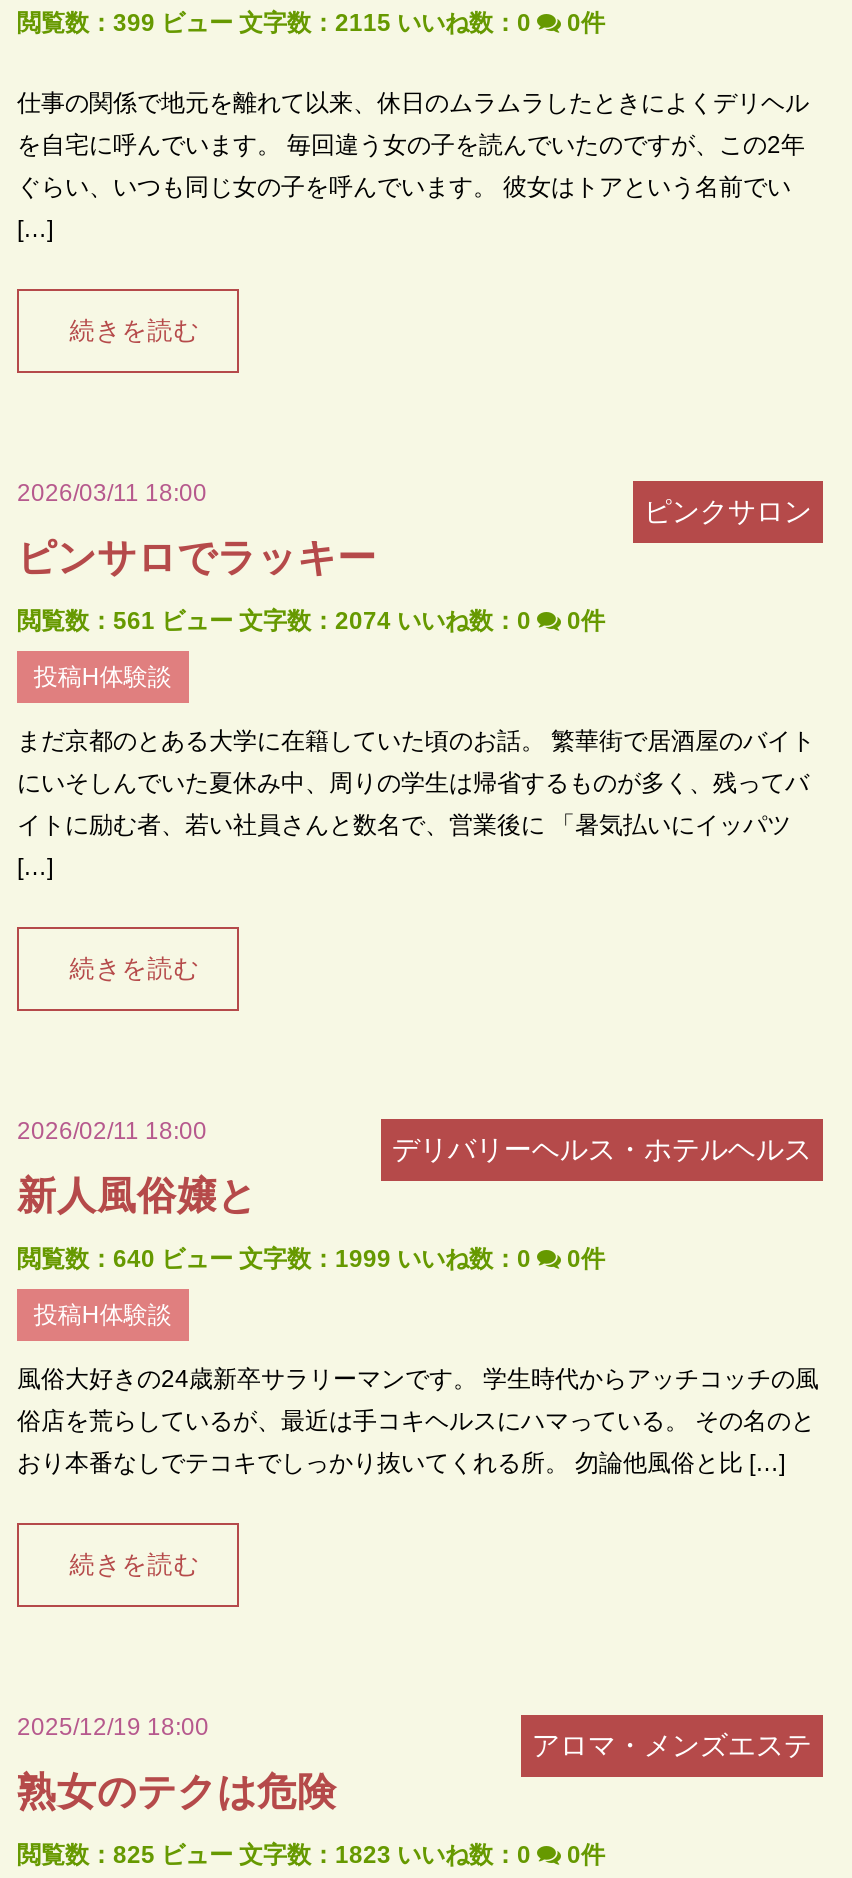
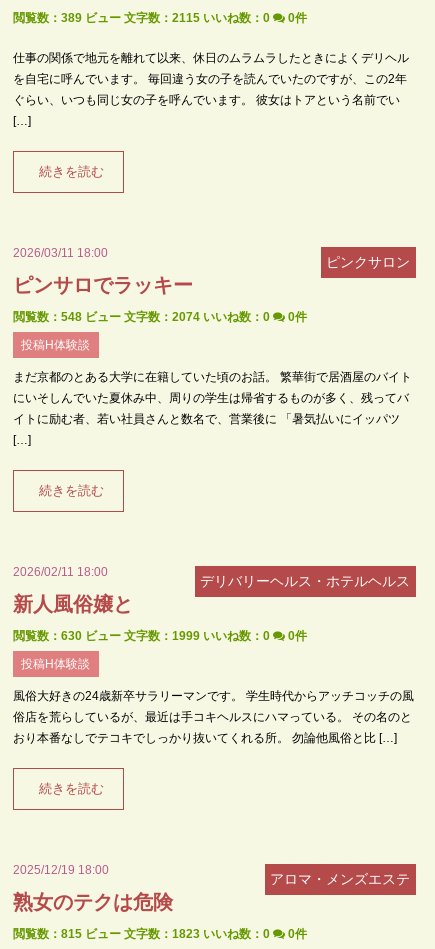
[17,9,531,37] 閲覧数：399 ビュー 文字数：2115 いいね数：0 -> [13,11,270,25] 閲覧数：389 ビュー 文字数：2115 いいね数：0
[17,607,531,635] 閲覧数：561 ビュー 文字数：2074 いいね数：0 -> [13,310,270,324] 閲覧数：548 ビュー 文字数：2074 いいね数：0
[17,1245,531,1273] 閲覧数：640 ビュー 文字数：1999 いいね数：0 -> [13,629,270,643] 閲覧数：630 ビュー 文字数：1999 いいね数：0
[17,1841,531,1869] 閲覧数：825 ビュー 文字数：1823 いいね数：0 -> [13,927,270,941] 閲覧数：815 ビュー 文字数：1823 いいね数：0

